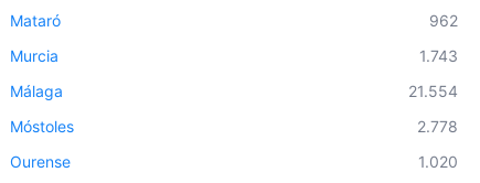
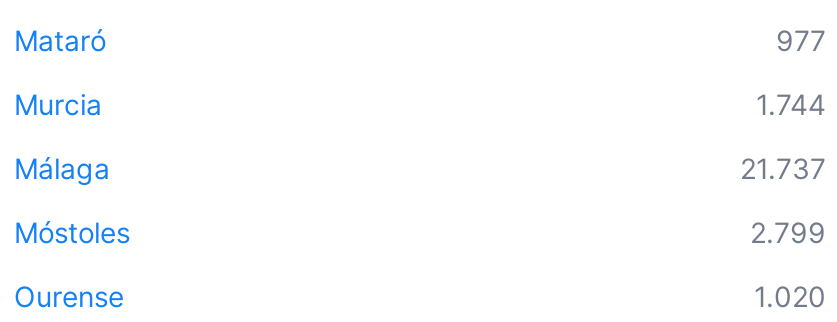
[429,11,458,29] 962 -> [776,22,826,56] 977
[419,46,458,65] 1.743 -> [756,86,826,120] 1.744
[408,81,458,100] 21.554 -> [740,150,826,184] 21.737
[417,116,458,135] 2.778 -> [750,214,826,248] 2.799

